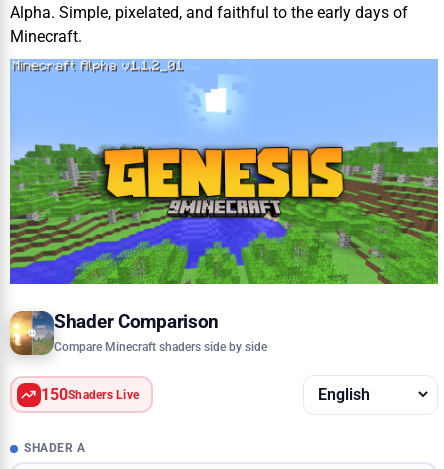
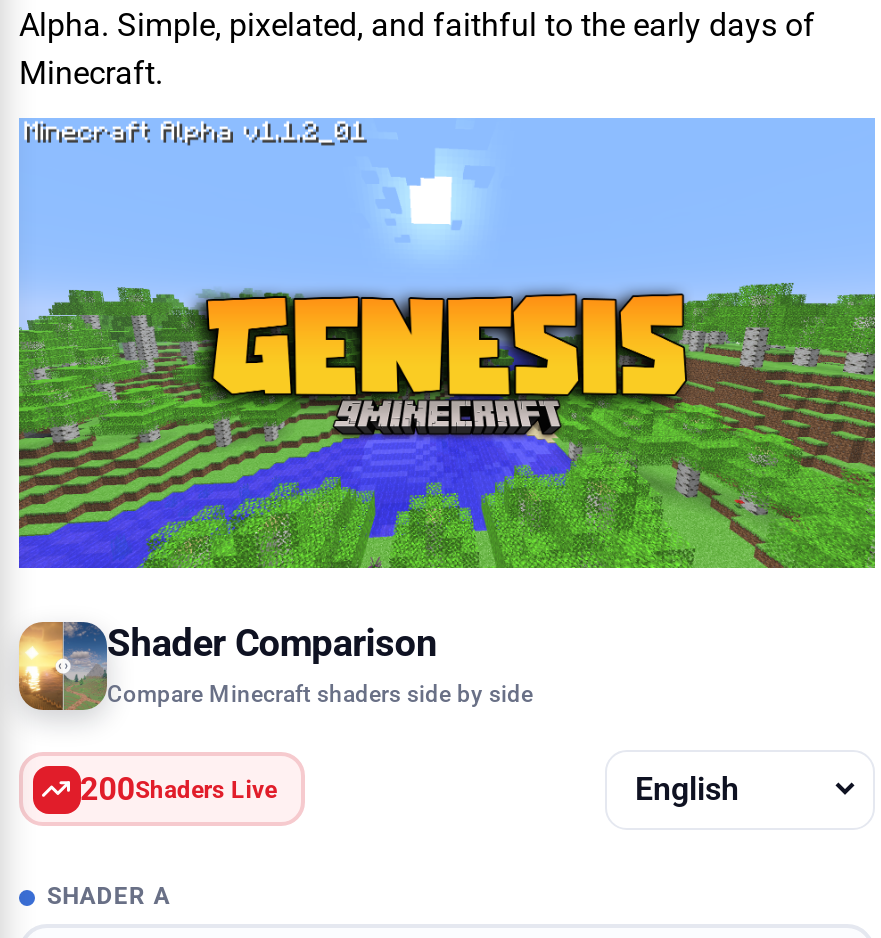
[40,385,139,404] 150Shaders Live -> [80,770,277,808] 200Shaders Live

